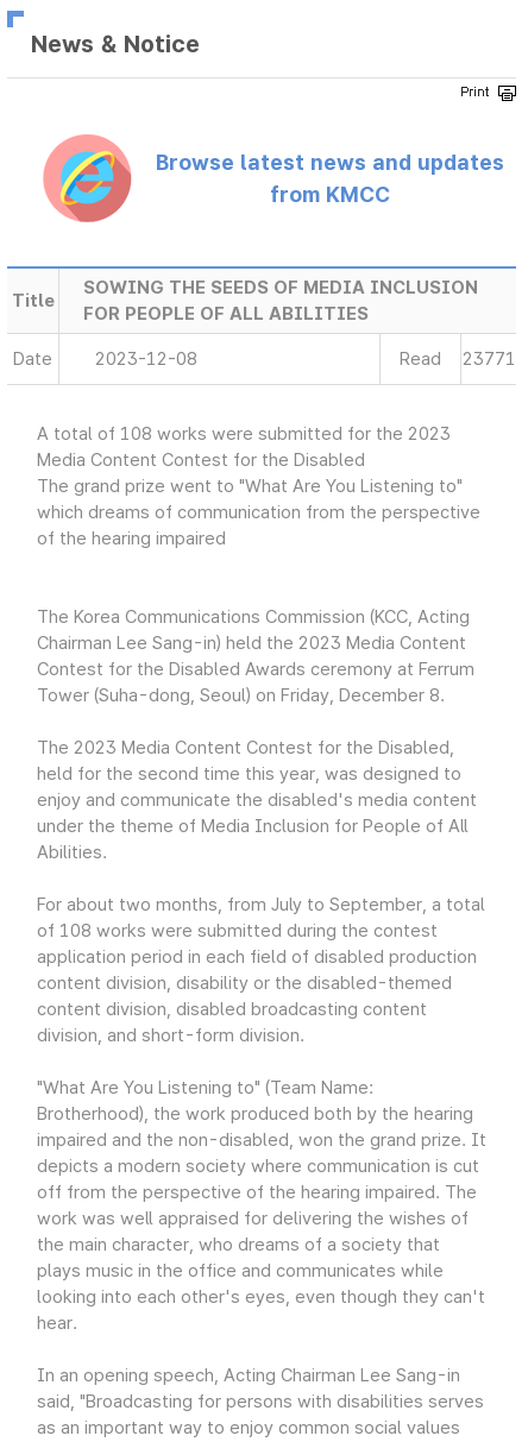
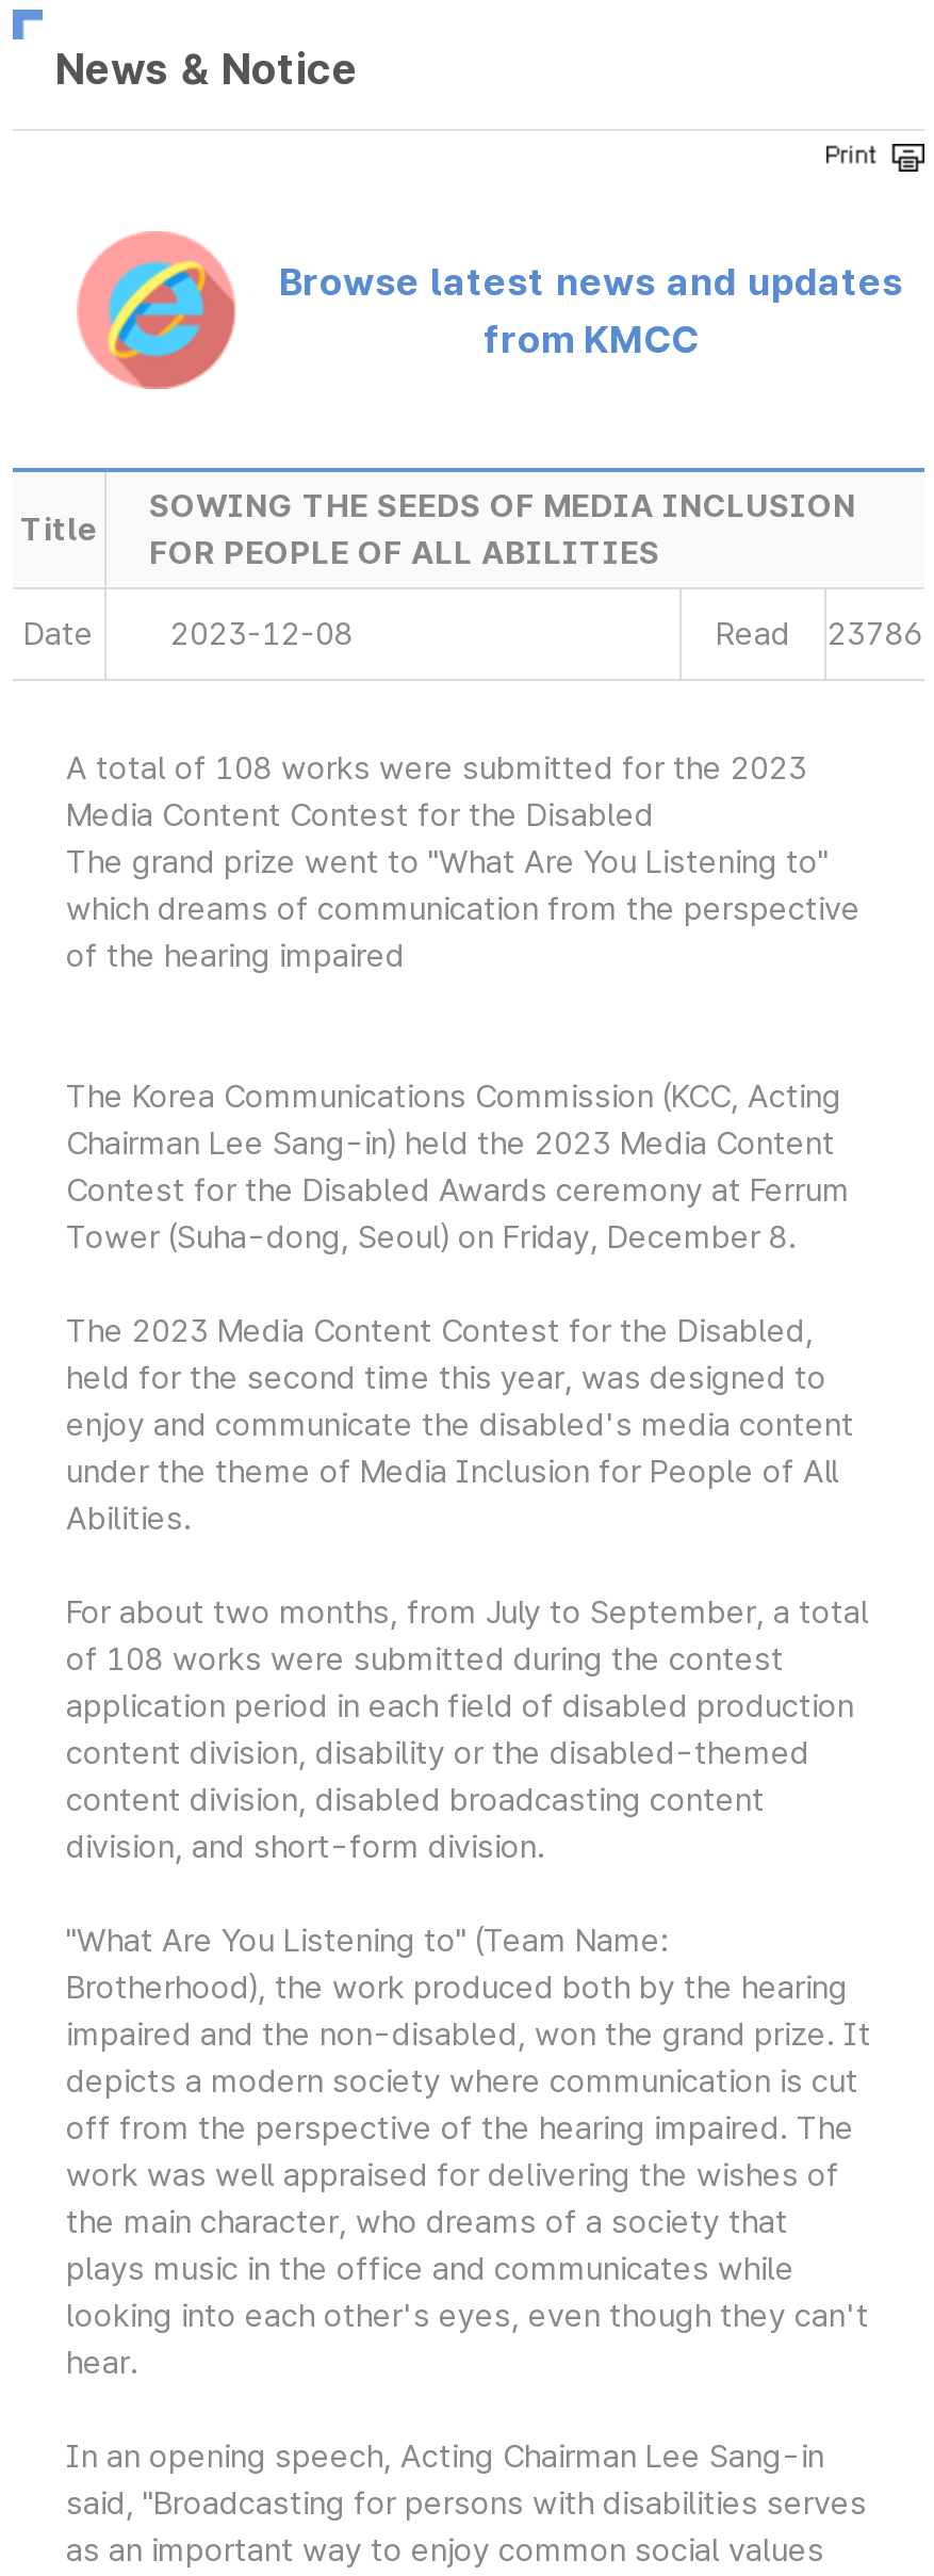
[400,348,516,370] Read 23771 -> [716,615,923,653] Read 23786

